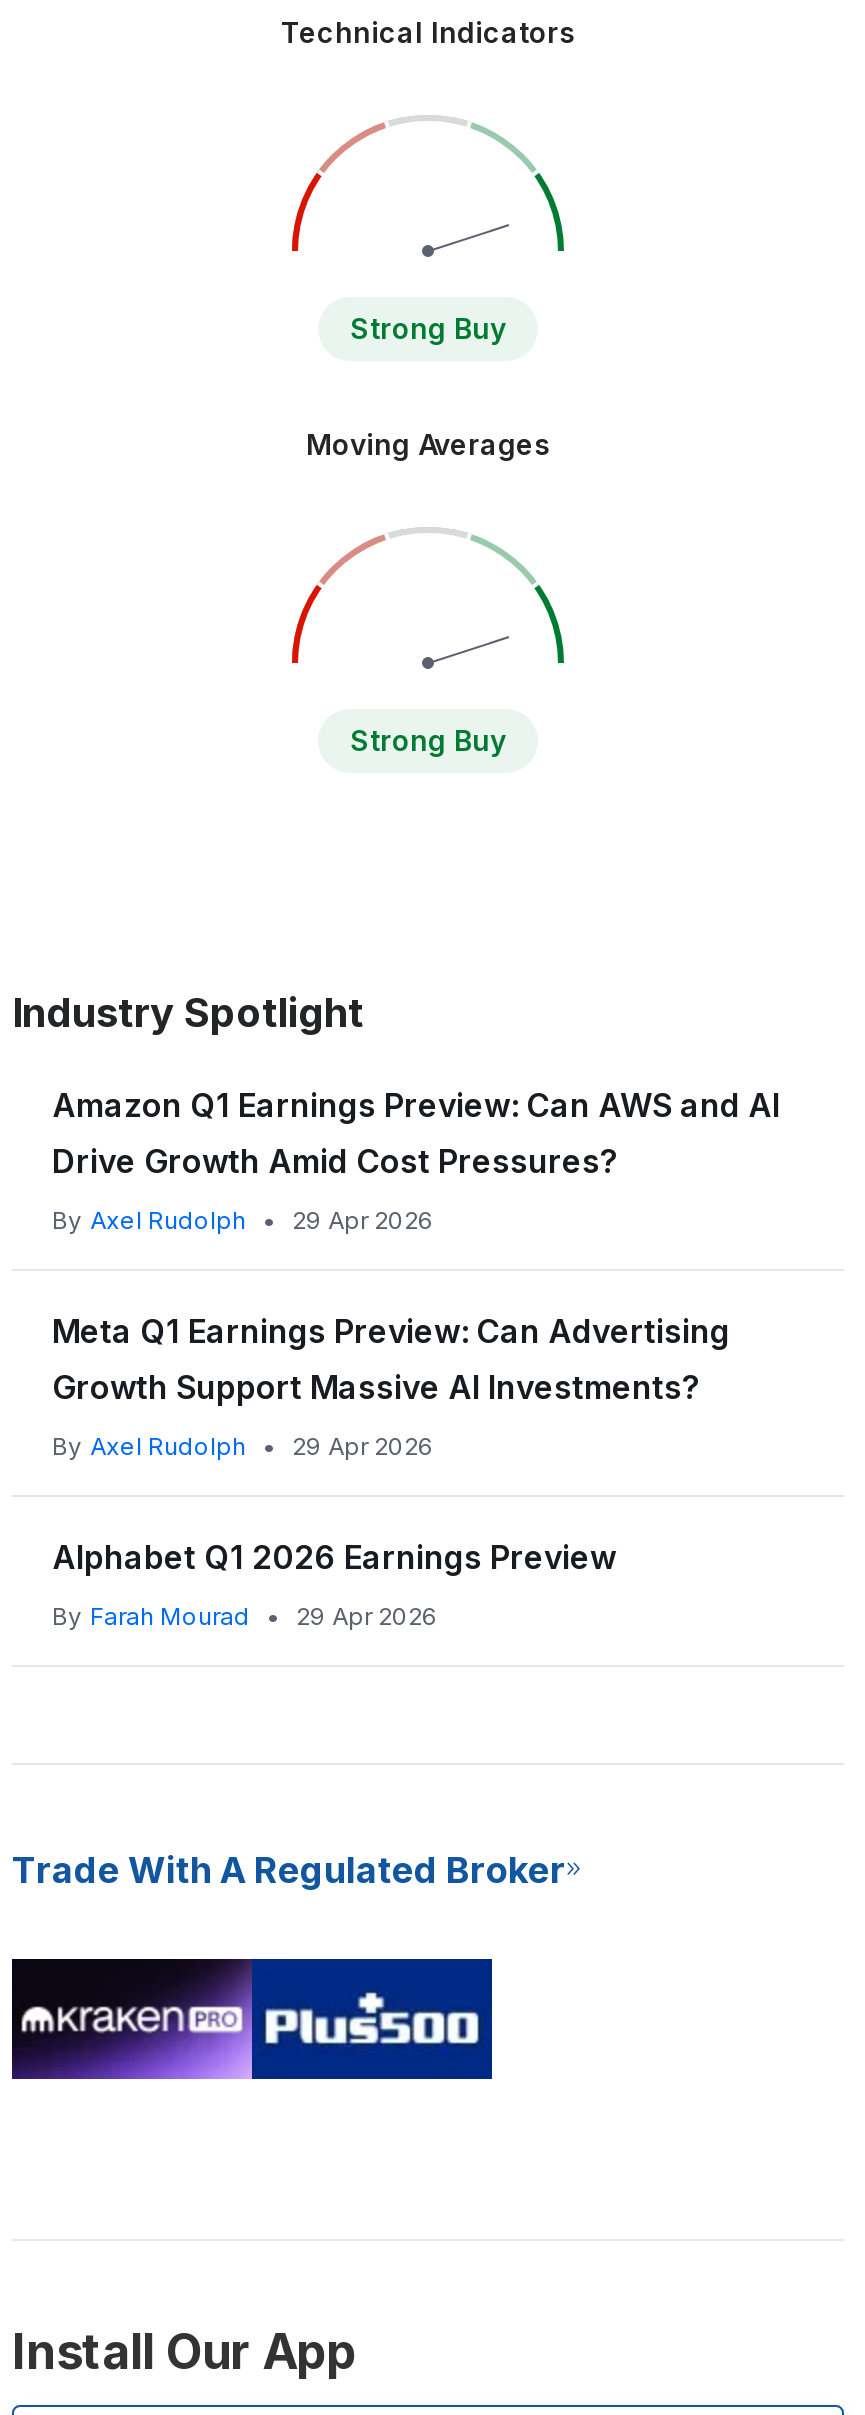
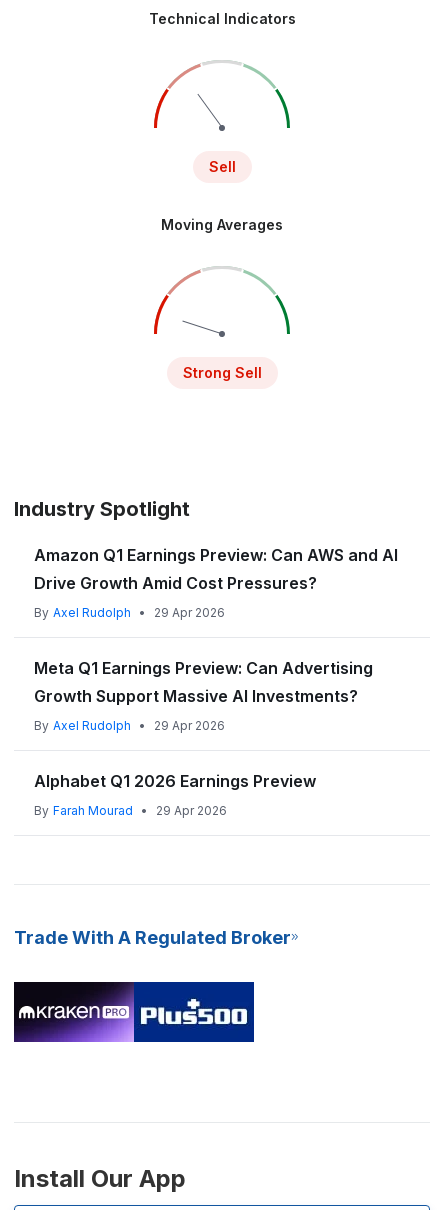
[350,311,506,345] Strong Buy -> [208,158,235,175] Sell
[350,723,506,757] Strong Buy -> [182,364,261,381] Strong Sell

